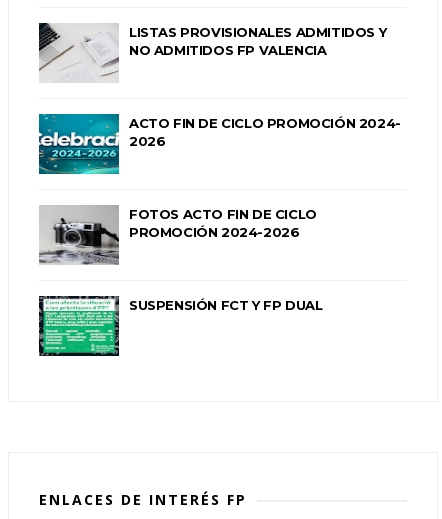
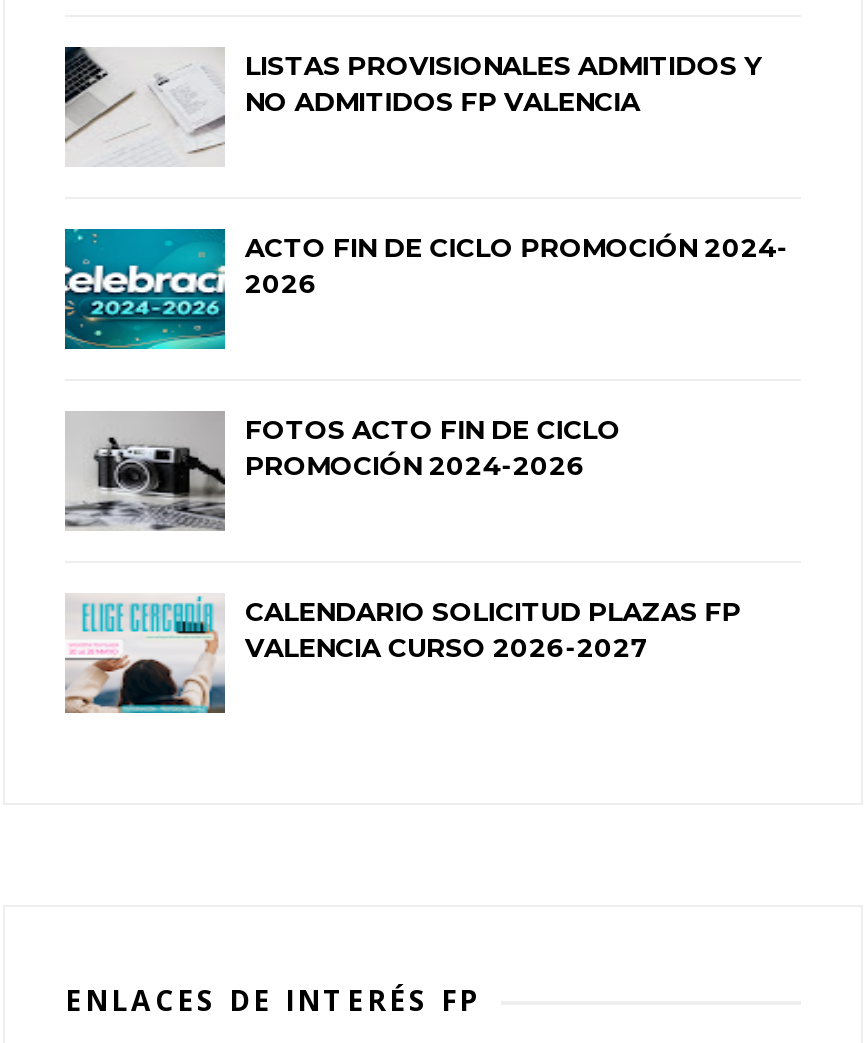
[38,295,322,357] [image] | SUSPENSIÓN FCT Y FP DUAL -> [65,593,741,715] [image] | CALENDARIO SOLICITUD PLAZAS FP | VALENCIA CURSO 2026-2027

